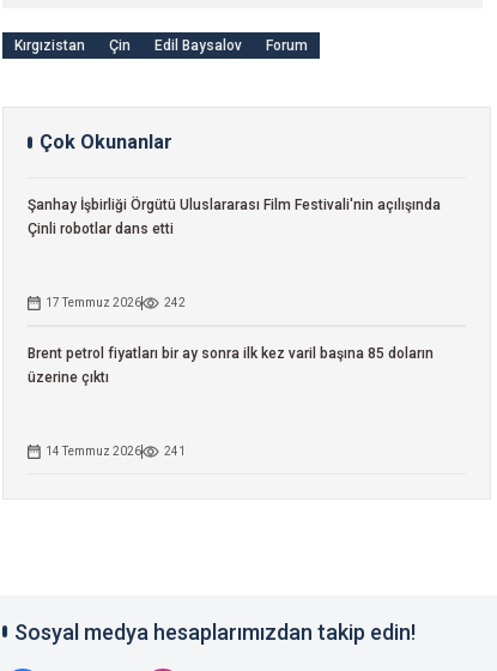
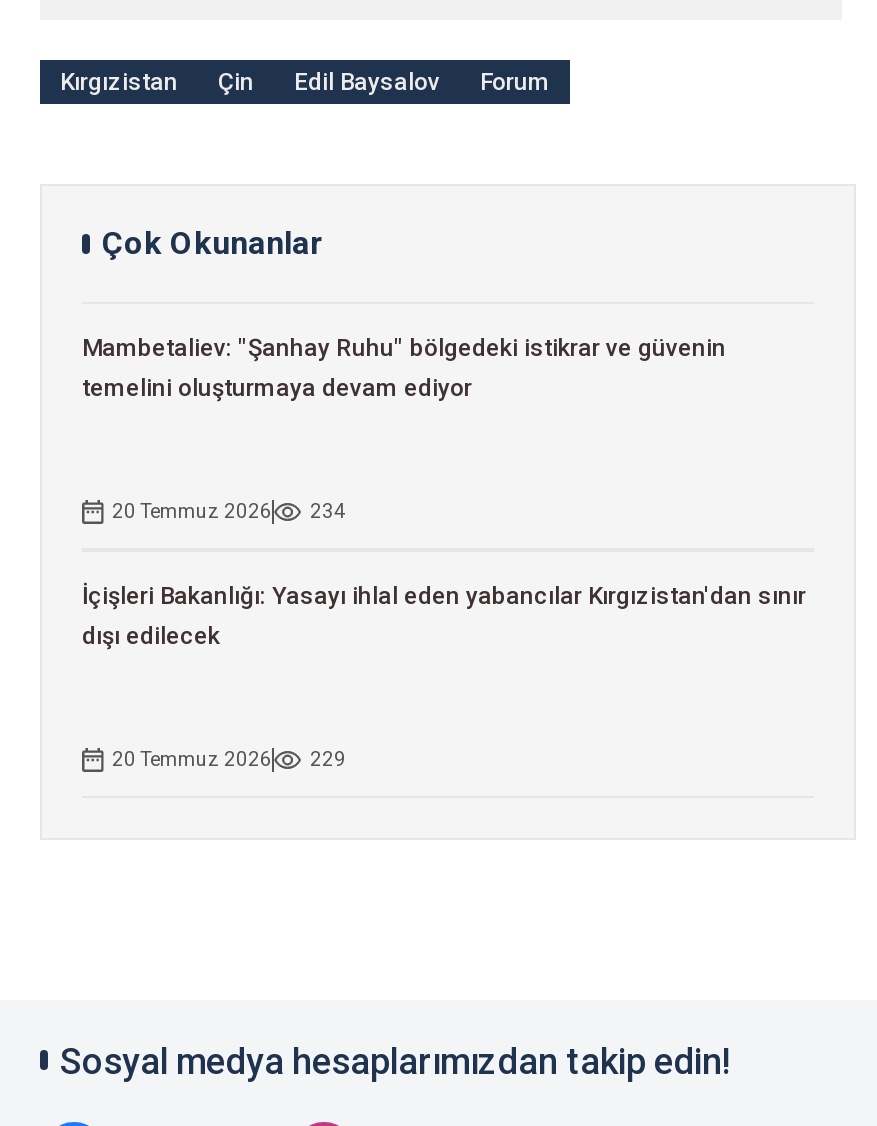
[28,197,441,237] Şanhay İşbirliği Örgütü Uluslararası Film Festivali'nin açılışında | Çinli robotlar dans etti -> [82,334,726,402] Mambetaliev: "Şanhay Ruhu" bölgedeki istikrar ve güvenin | temelini oluşturmaya devam ediyor
[46,296,186,309] 17 Temmuz 2026 | 242 -> [112,500,346,522] 20 Temmuz 2026 | 234
[28,345,434,386] Brent petrol fiyatları bir ay sonra ilk kez varil başına 85 doların | üzerine çıktı -> [82,582,806,650] İçişleri Bakanlığı: Yasayı ihlal eden yabancılar Kırgızistan'dan sınır | dışı edilecek
[46,445,186,458] 14 Temmuz 2026 | 241 -> [112,748,346,770] 20 Temmuz 2026 | 229

